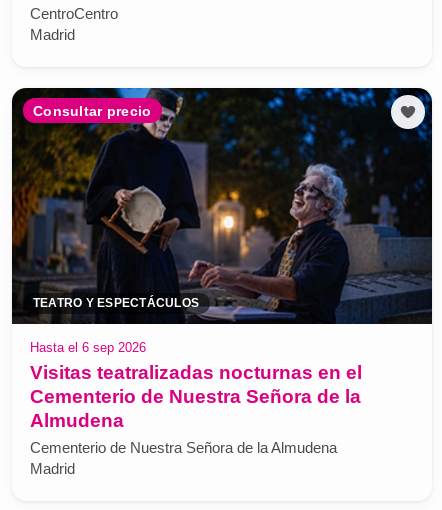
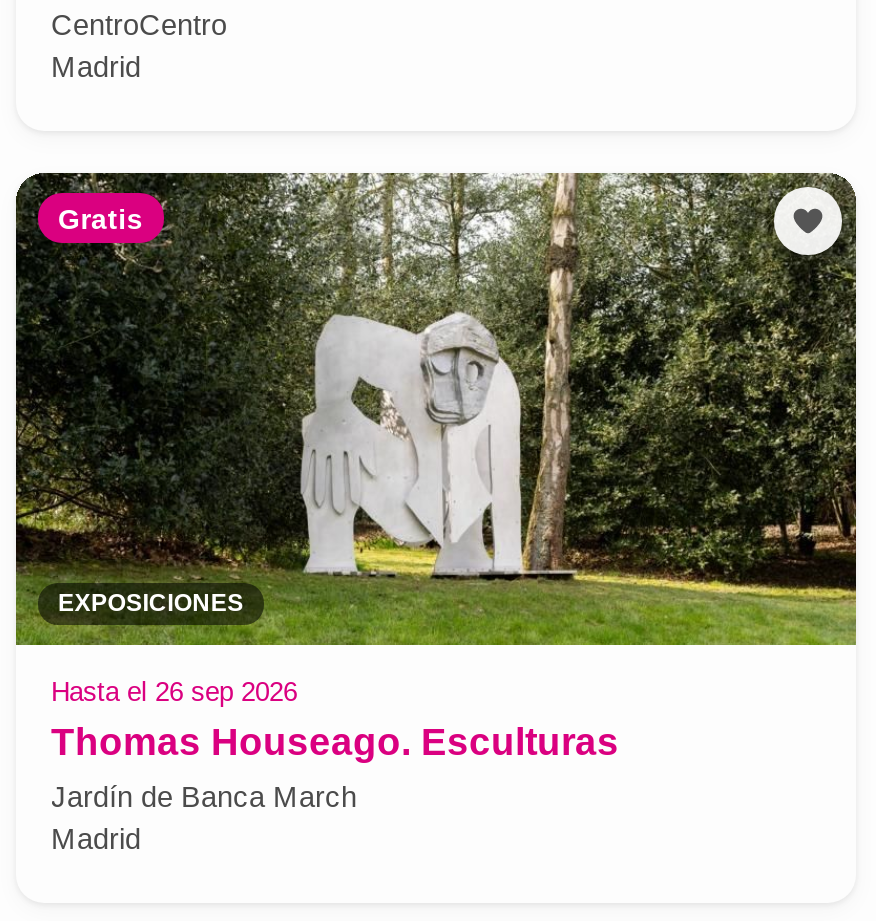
[12,87,433,325] [image] | Consultar precio -> [14,171,858,647] [image] | Gratis
[33,296,199,310] TEATRO Y ESPECTÁCULOS -> [58,589,244,617] EXPOSICIONES
[29,340,361,456] Hasta el 6 sep 2026 | Visitas teatralizadas nocturnas en el | Cementerio de Nuestra Señora de la | Almudena | Cementerio de Nuestra Señora de la Almudena -> [51,677,619,813] Hasta el 26 sep 2026 | Thomas Houseago. Esculturas | Jardín de Banca March

